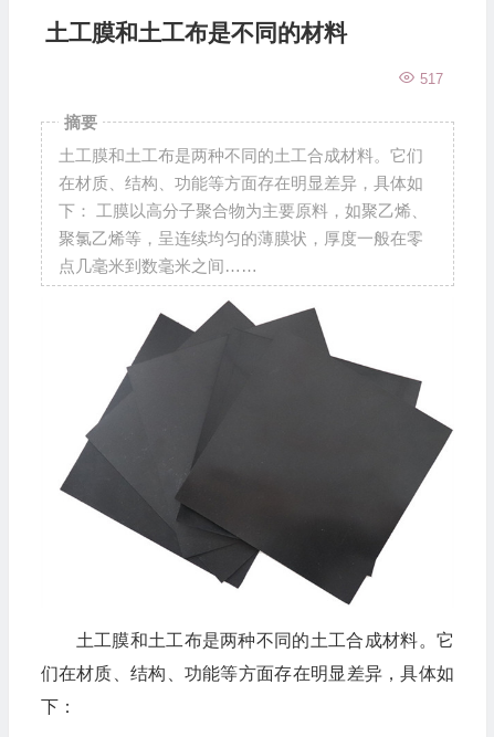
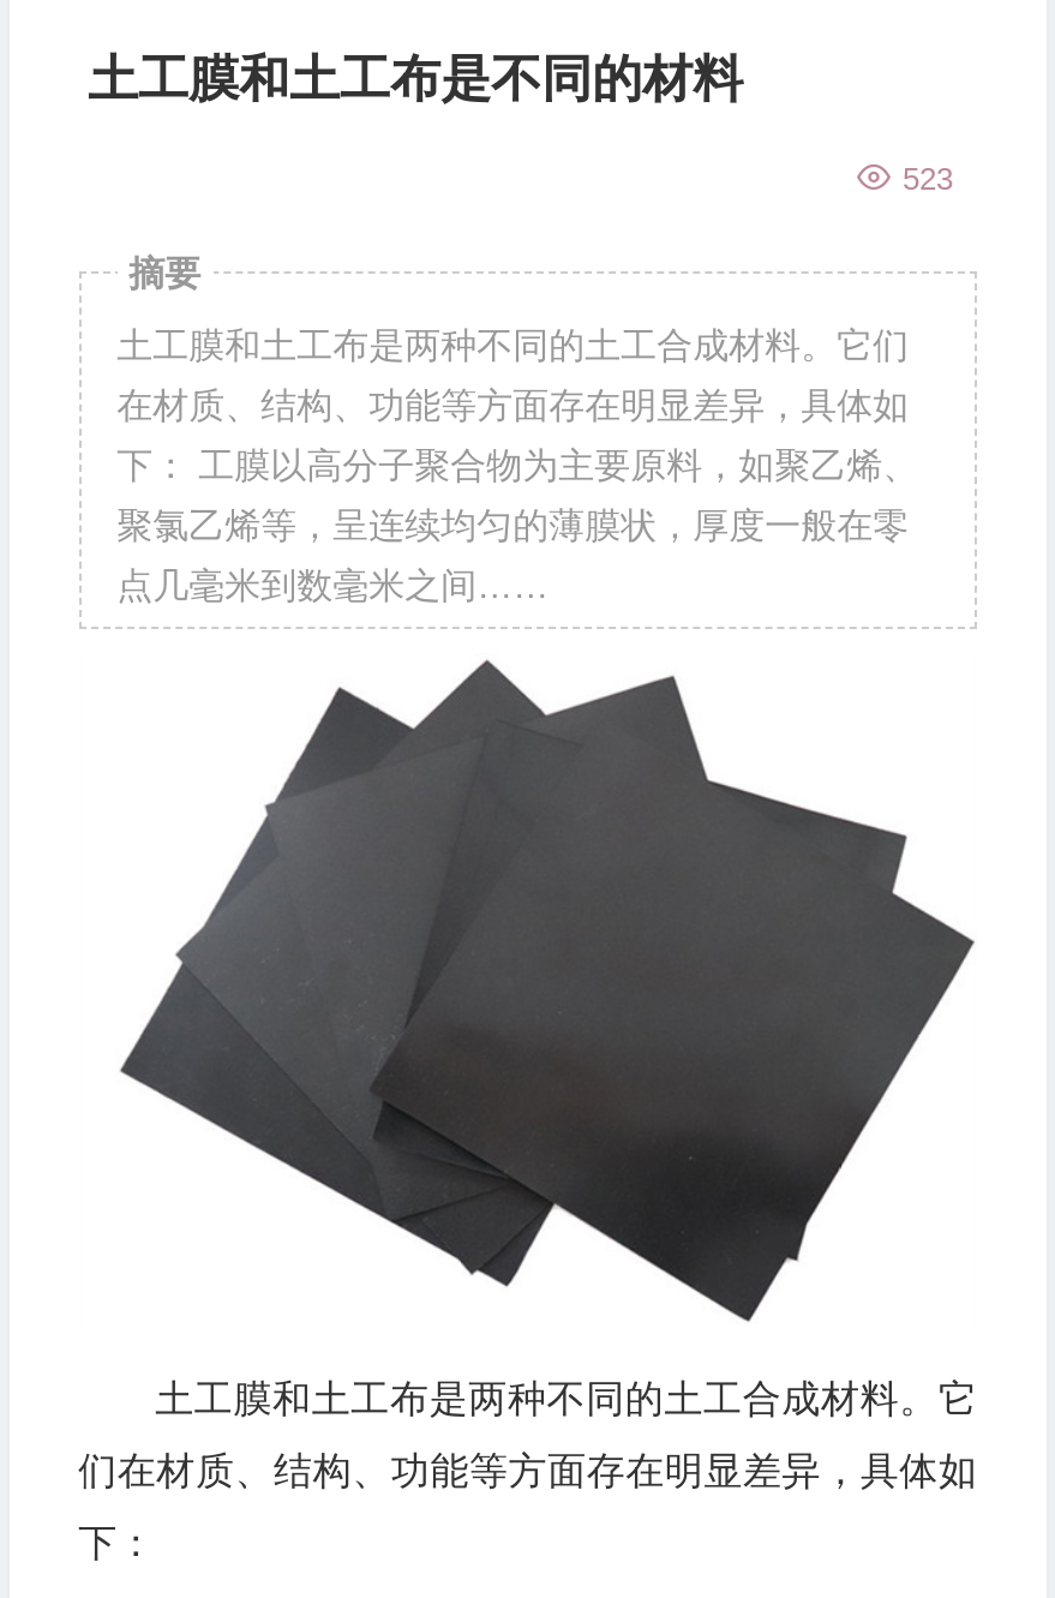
[420,71,443,87] 517 -> [903,161,953,197] 523

